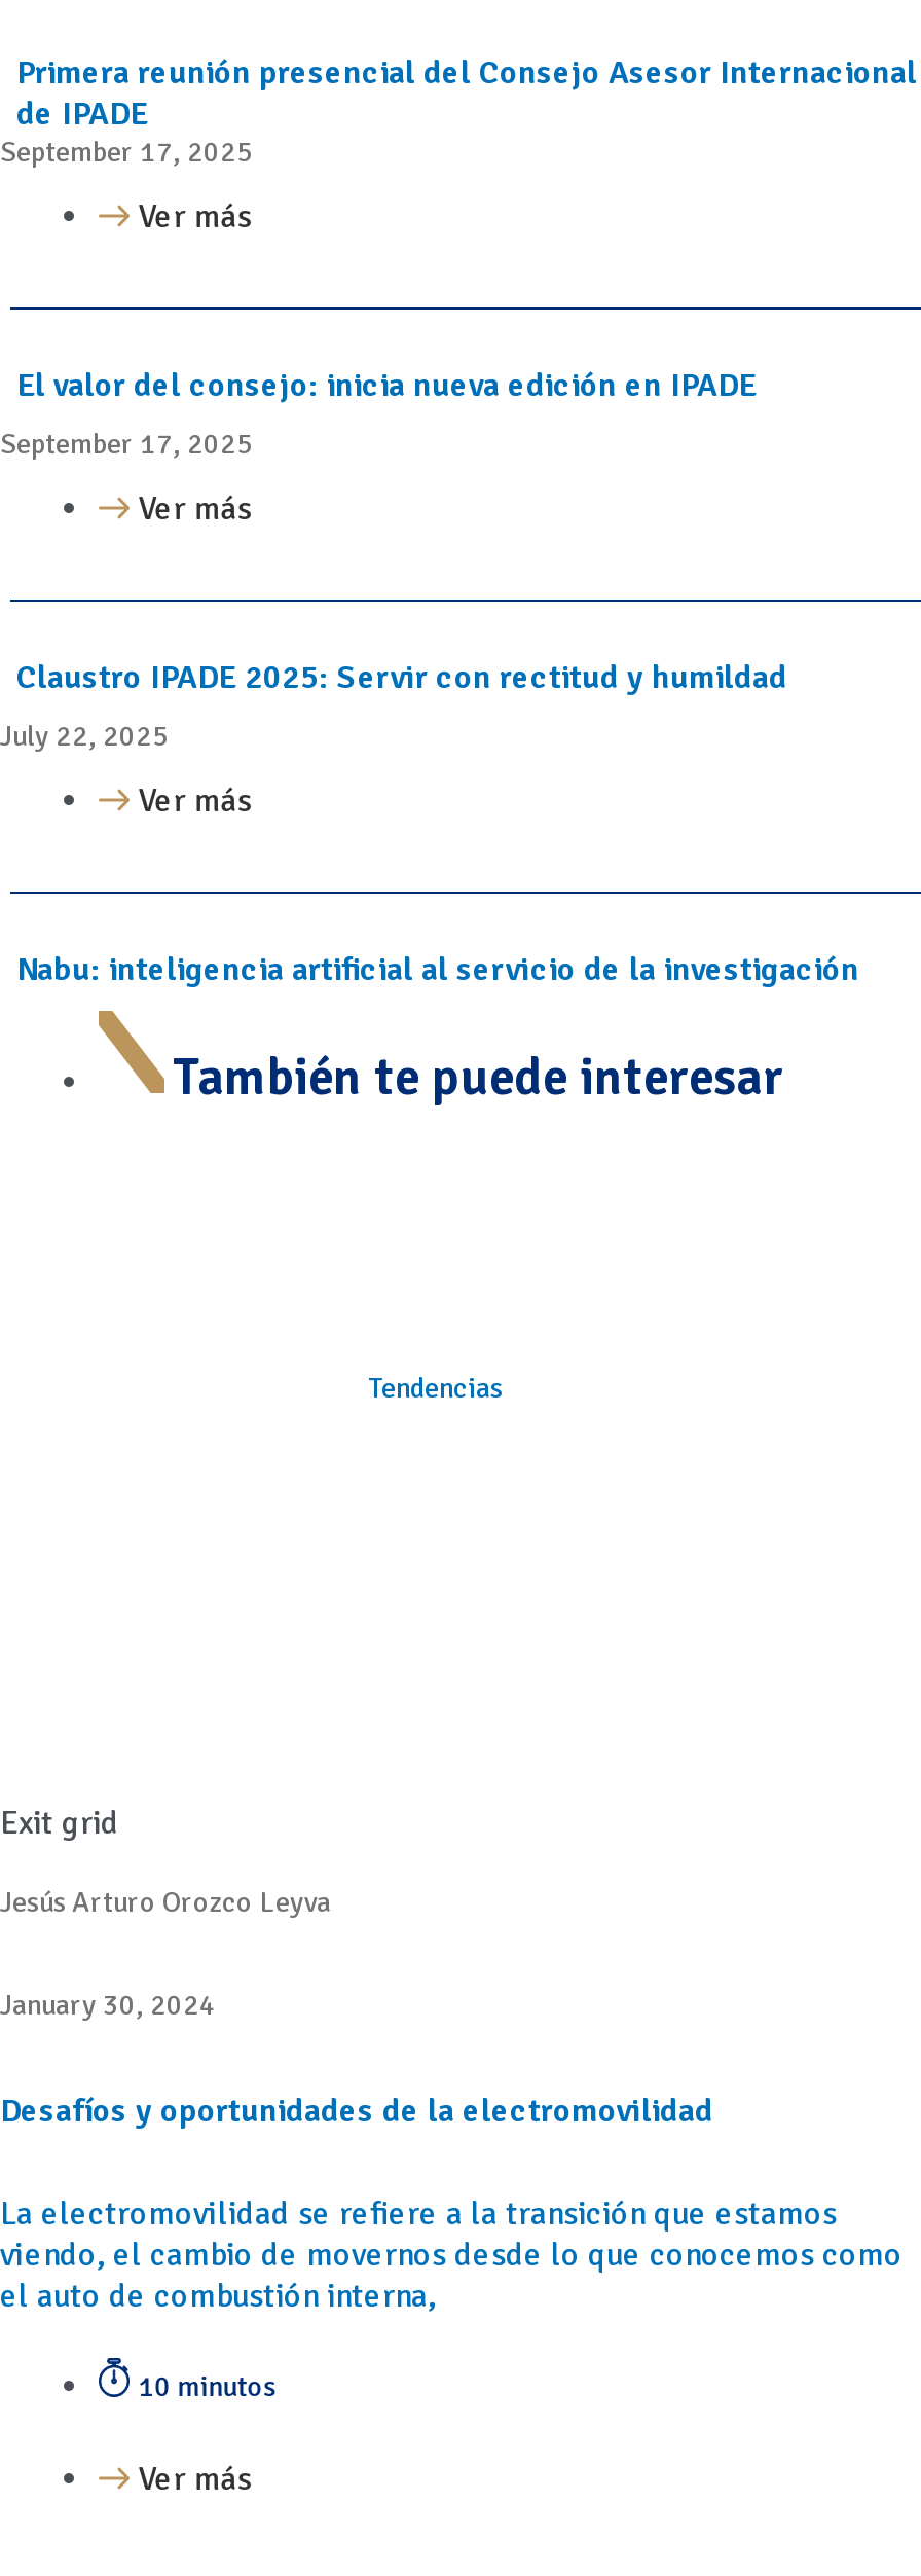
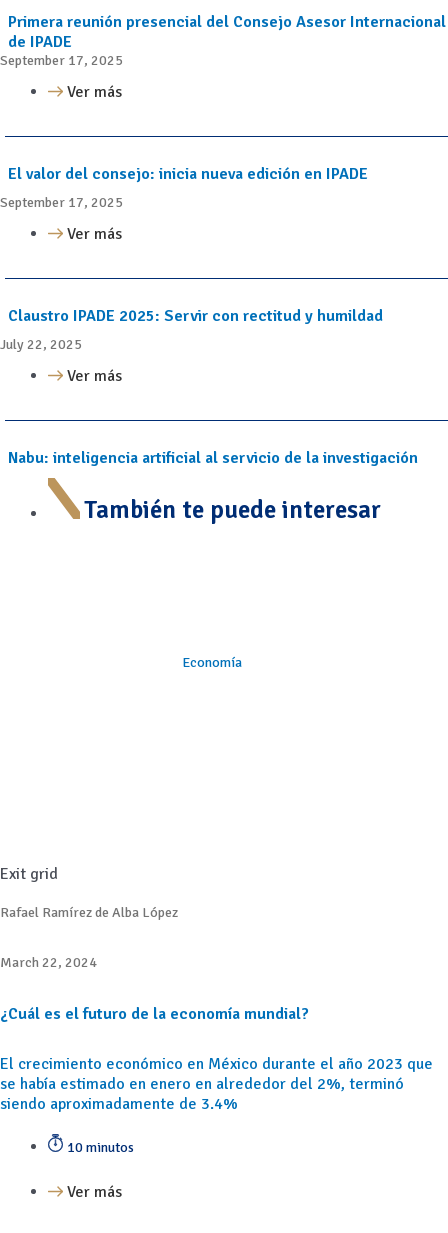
[369,1372,503,1407] Tendencias -> [182,653,242,670] Economía
[0,1886,331,1921] Jesús Arturo Orozco Leyva -> [0,903,178,920] Rafael Ramírez de Alba López
[0,1989,216,2024] January 30, 2024 -> [0,953,97,970] March 22, 2024
[0,2092,713,2133] Desafíos y oportunidades de la electromovilidad -> [0,1003,309,1023] ¿Cuál es el futuro de la economía mundial?
[0,2194,902,2318] La electromovilidad se refiere a la transición que estamos | viendo, el cambio de movernos desde lo que conocemos como | el auto de combustión interna, -> [0,1053,433,1113] El crecimiento económico en México durante el año 2023 que | se había estimado en enero en alrededor del 2%, terminó | siendo aproximadamente de 3.4%

